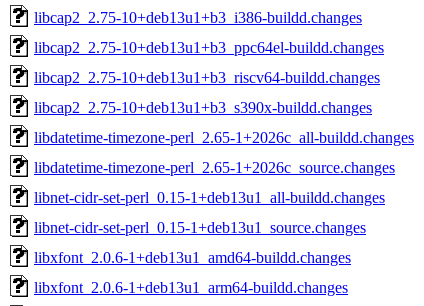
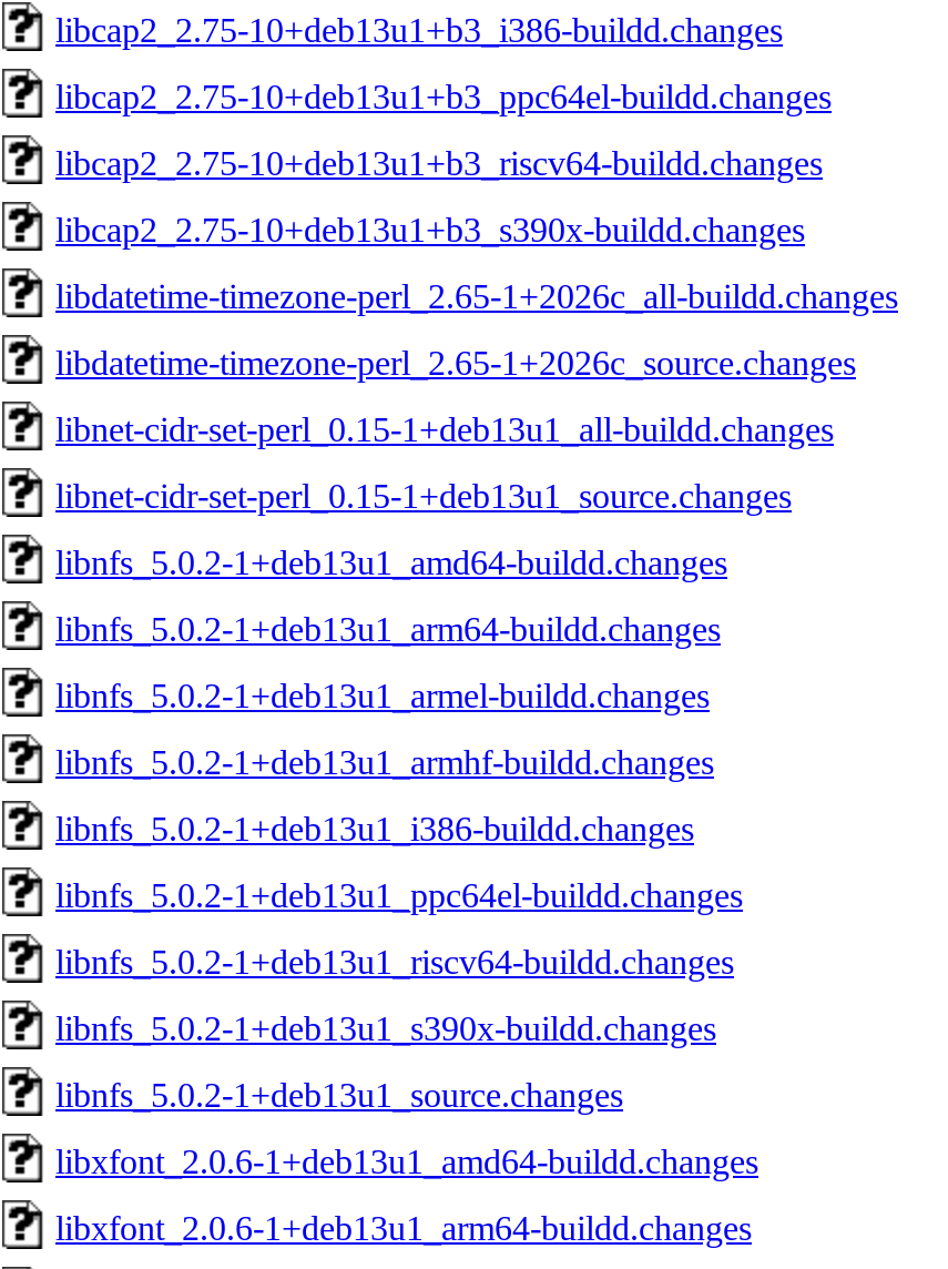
none -> [55,543,743,1113] libnfs_5.0.2-1+deb13u1_amd64-buildd.changes | libnfs_5.0.2-1+deb13u1_arm64-buildd.changes | libnfs_5.0.2-1+deb13u1_armel-buildd.changes | libnfs_5.0.2-1+deb13u1_armhf-buildd.changes | libnfs_5.0.2-1+deb13u1_i386-buildd.changes | libnfs_5.0.2-1+deb13u1_ppc64el-buildd.changes | libnfs_5.0.2-1+deb13u1_riscv64-buildd.changes | libnfs_5.0.2-1+deb13u1_s390x-buildd.changes | libnfs_5.0.2-1+deb13u1_source.changes

